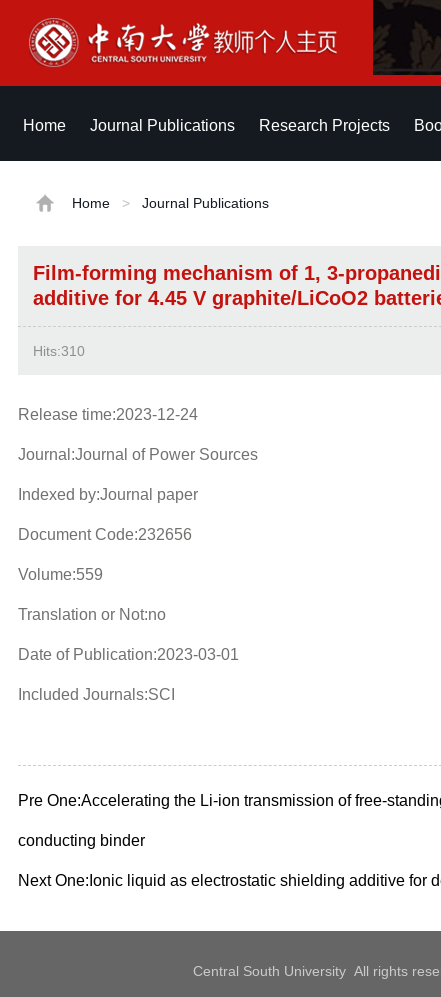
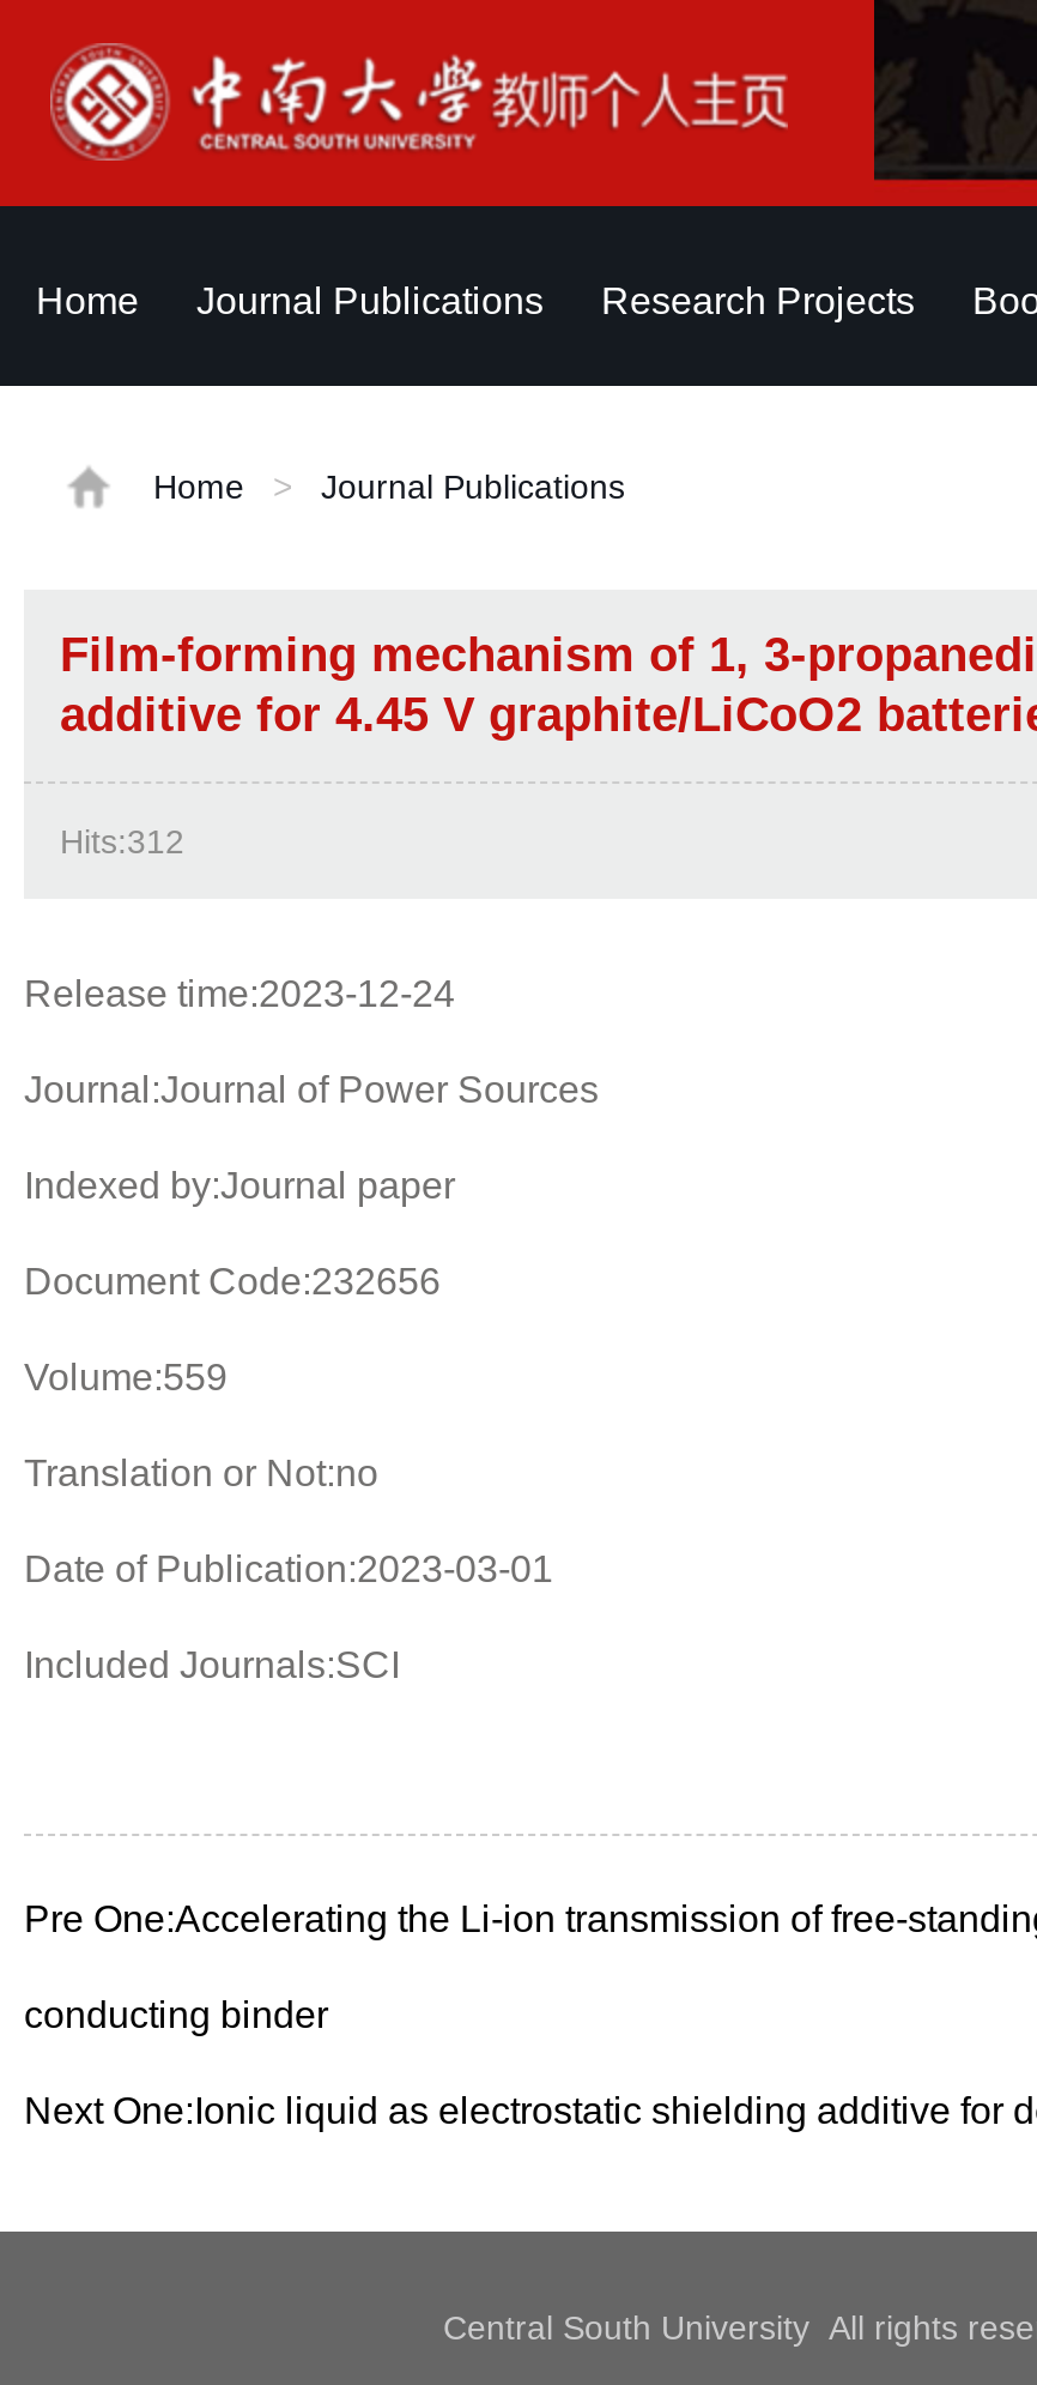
[33,343,85,359] Hits:310 -> [60,822,184,861] Hits:312

